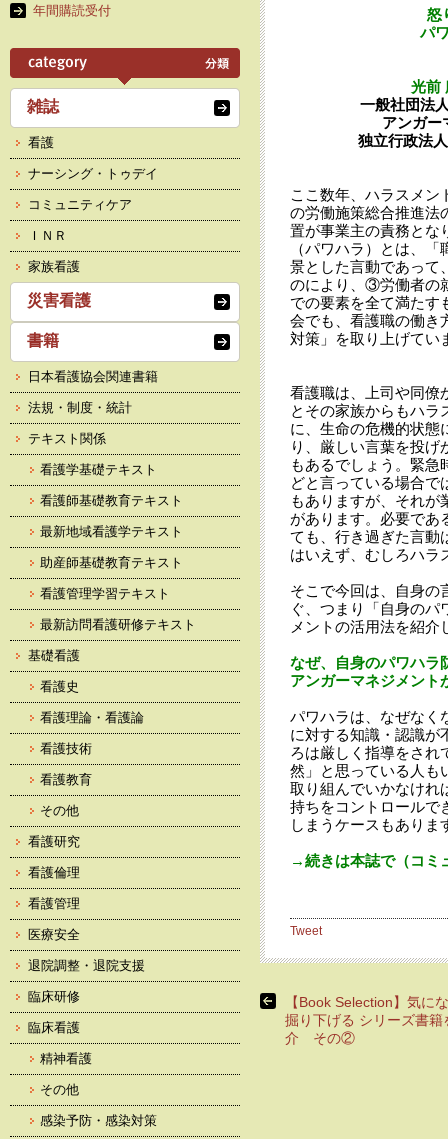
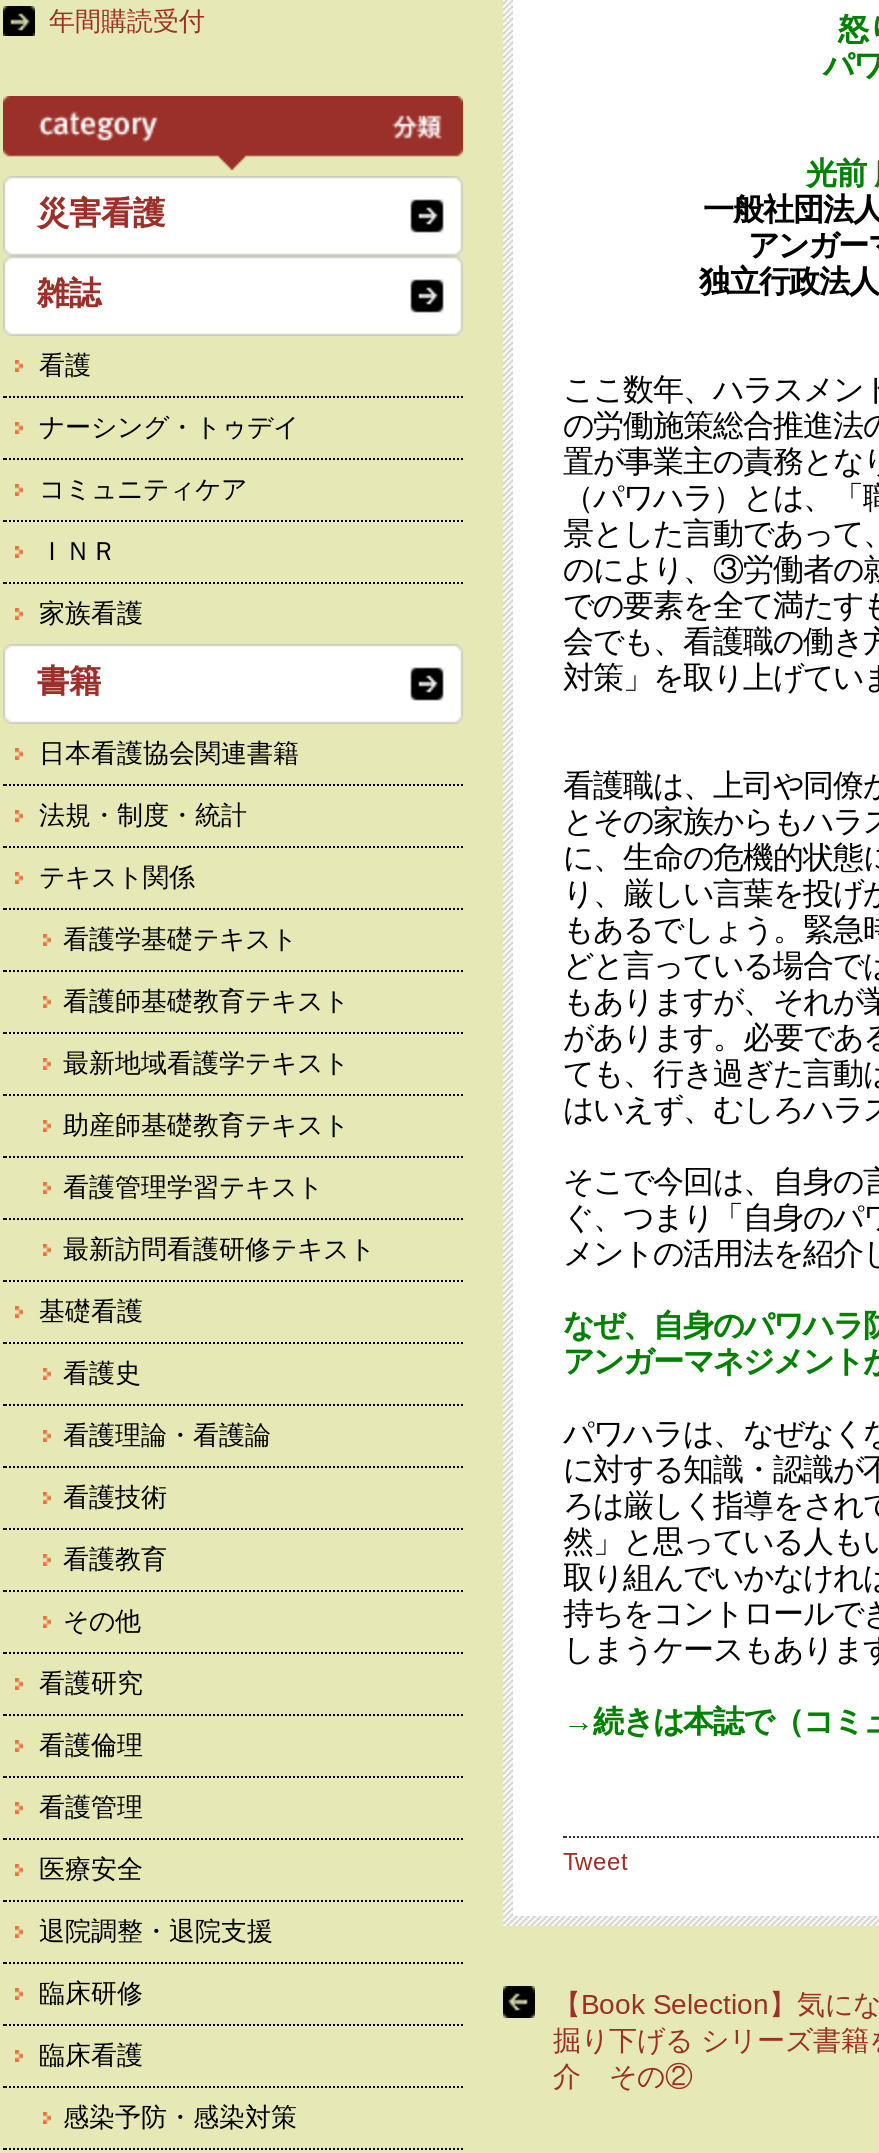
moved [27,98,158,274] -> [37,276,299,628]: 雑誌 | 看護 | ナーシング・トゥデイ | コミュニティケア | 家族看護
moved [27,292,91,309] -> [37,196,165,230]: 災害看護
[40,1051,92,1097] 精神看護 | その他 -> none

